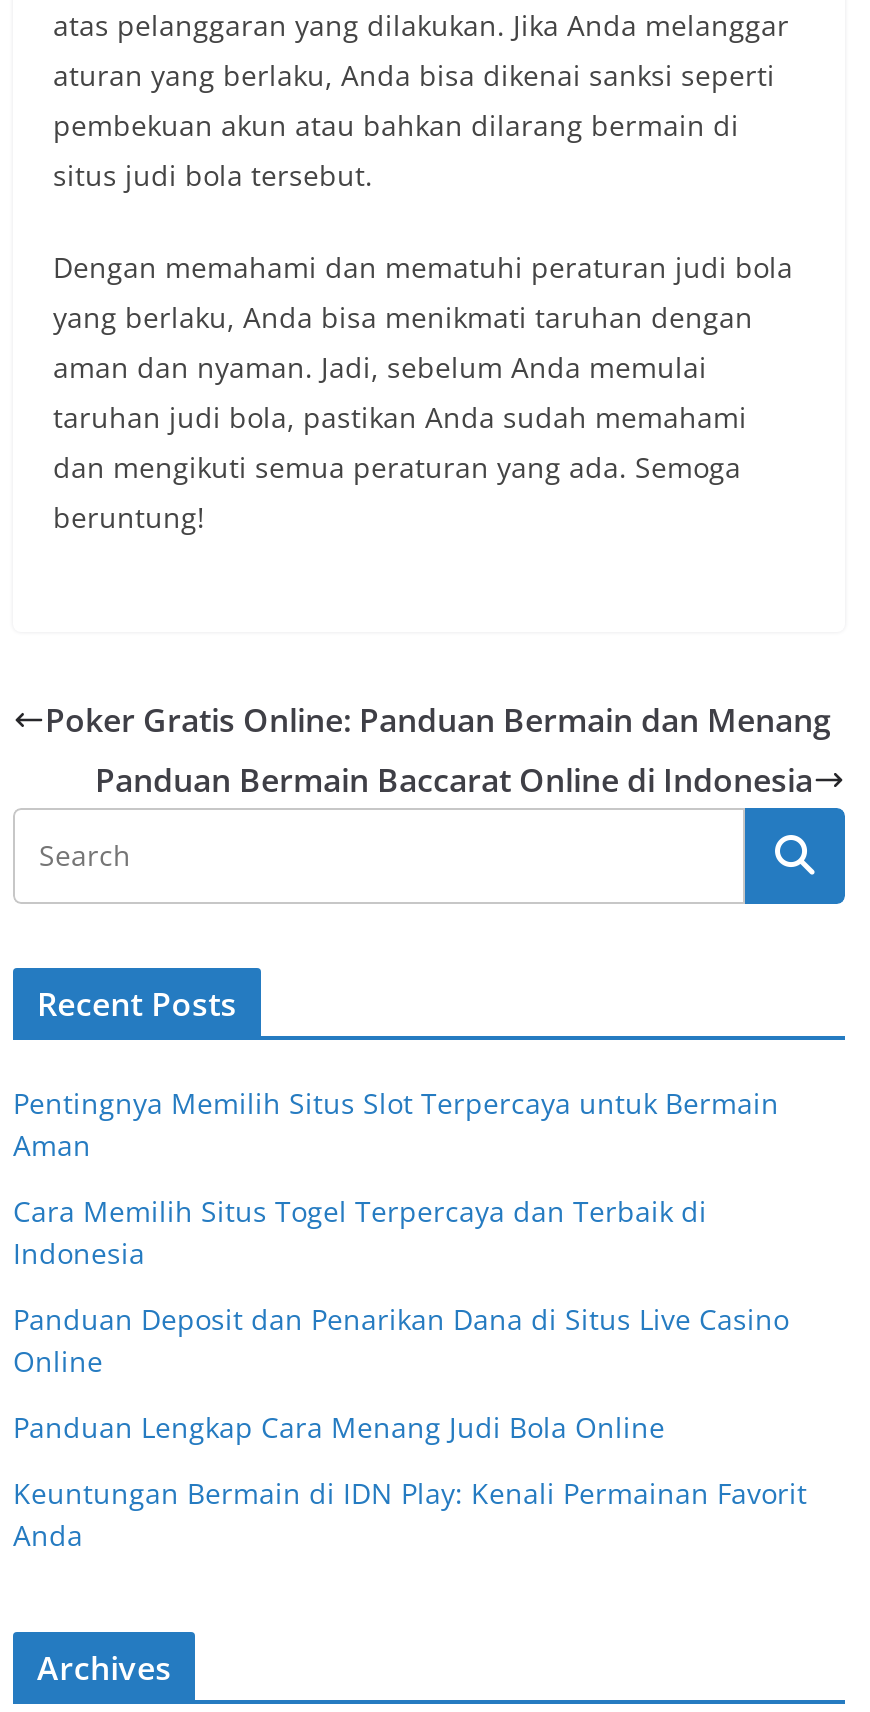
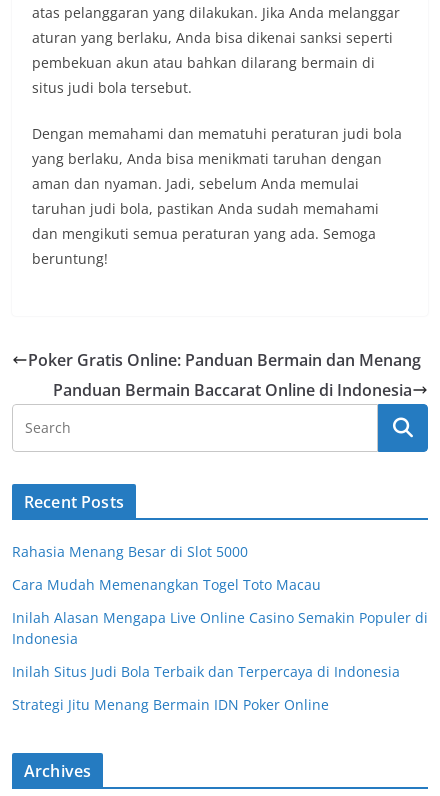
[13,1084,779,1230] Pentingnya Memilih Situs Slot Terpercaya untuk Bermain | Aman | Cara Memilih Situs Togel Terpercaya dan Terbaik di -> [12,542,428,627] Rahasia Menang Besar di Slot 5000 | Cara Mudah Memenangkan Togel Toto Macau | Inilah Alasan Mengapa Live Online Casino Semakin Populer di
[13,1300,807,1554] Panduan Deposit dan Penarikan Dana di Situs Live Casino | Online | Panduan Lengkap Cara Menang Judi Bola Online | Keuntungan Bermain di IDN Play: Kenali Permainan Favorit | Anda -> [12,662,400,714] Inilah Situs Judi Bola Terbaik dan Terpercaya di Indonesia | Strategi Jitu Menang Bermain IDN Poker Online

